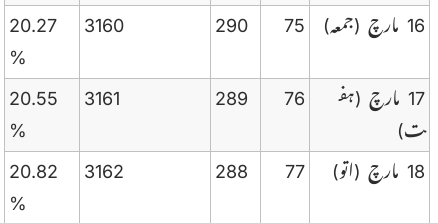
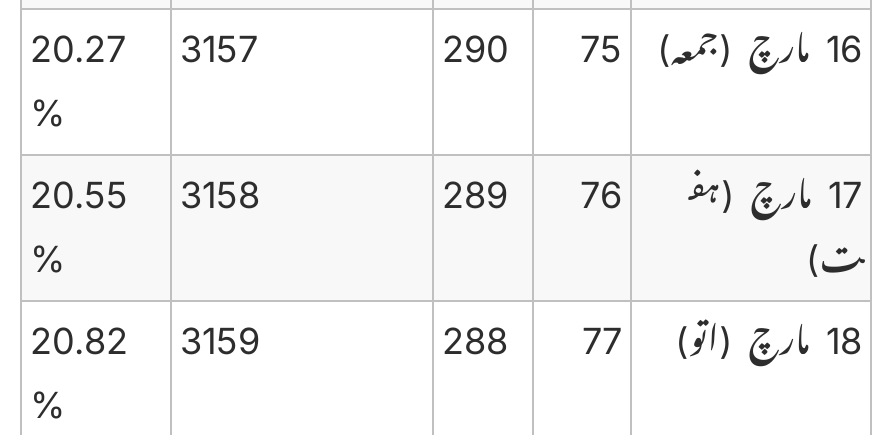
[9,15,124,36] 20.27 3160 -> [30,28,258,70] 20.27 3157
[9,88,120,109] 20.55 3161 -> [30,174,260,216] 20.55 3158
[9,161,124,182] 20.82 3162 -> [30,320,260,362] 20.82 3159

